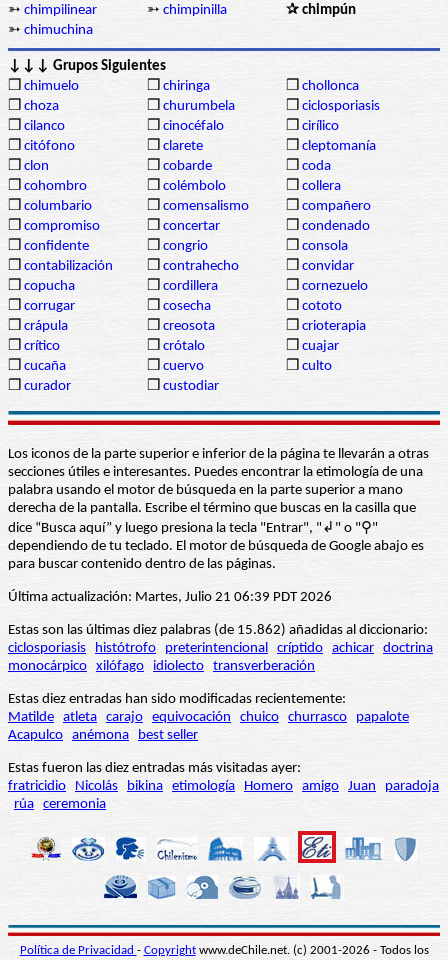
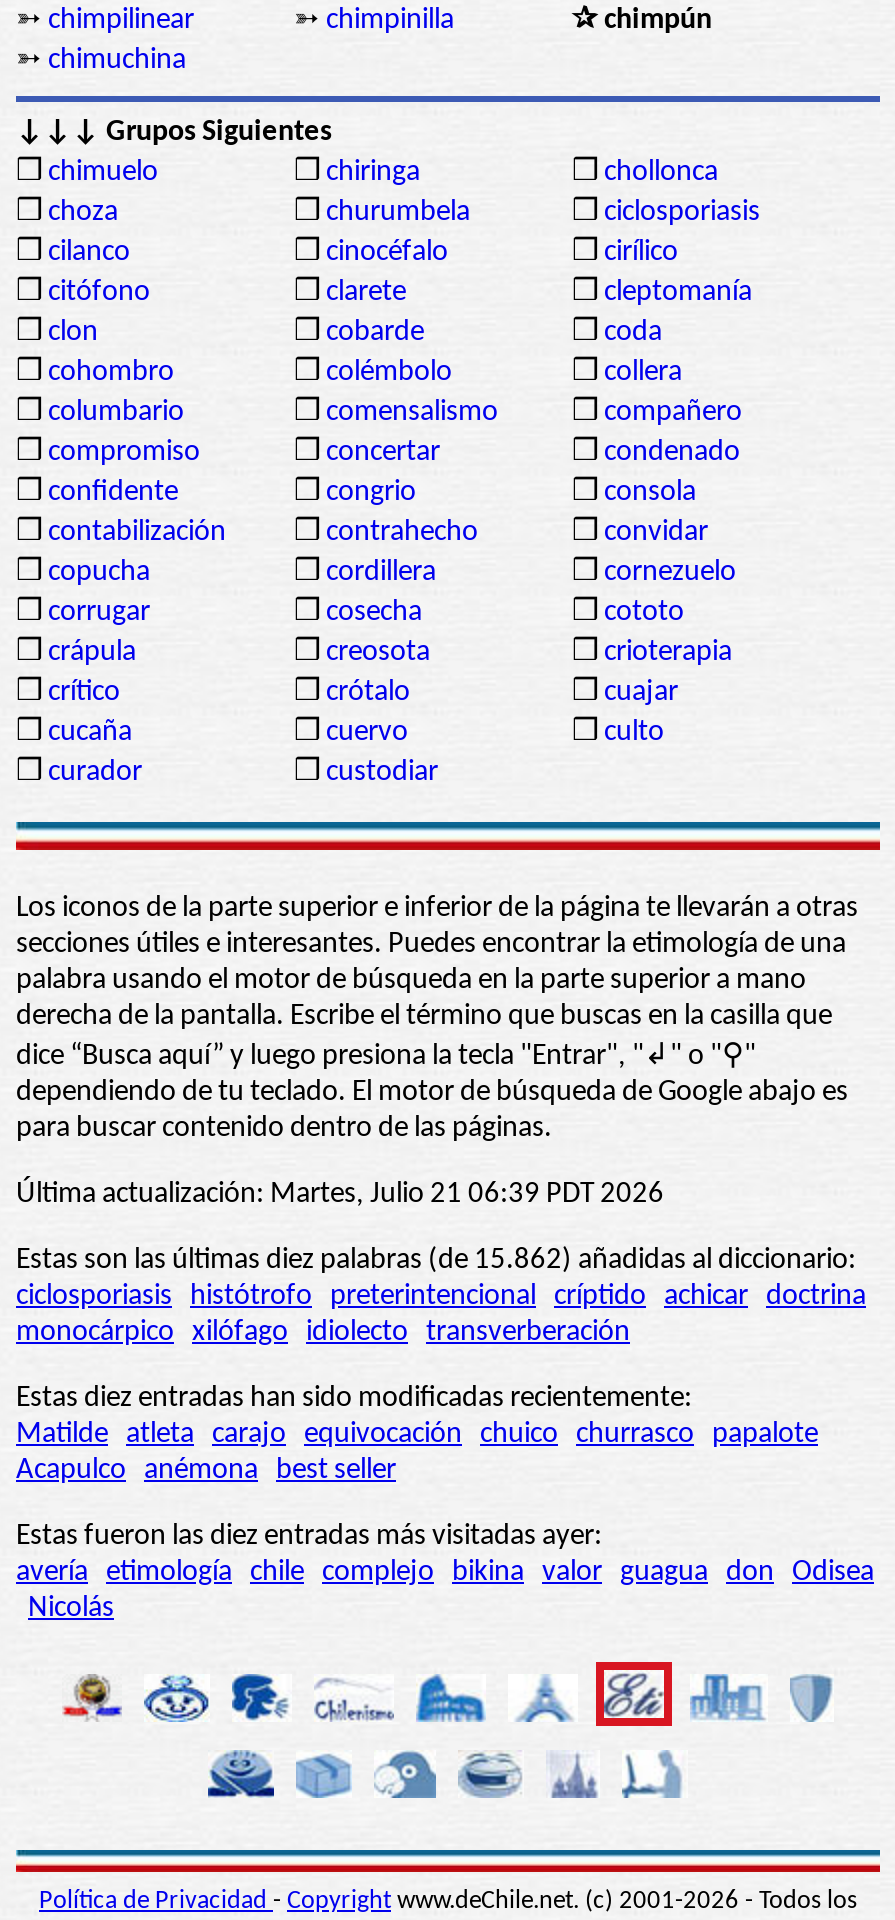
[8,779,439,812] fratricidio Nicolás bikina etimología Homero amigo Juan paradoja | rúa ceremonia -> [16,1558,874,1624] avería etimología chile complejo bikina valor guagua don Odisea | Nicolás

